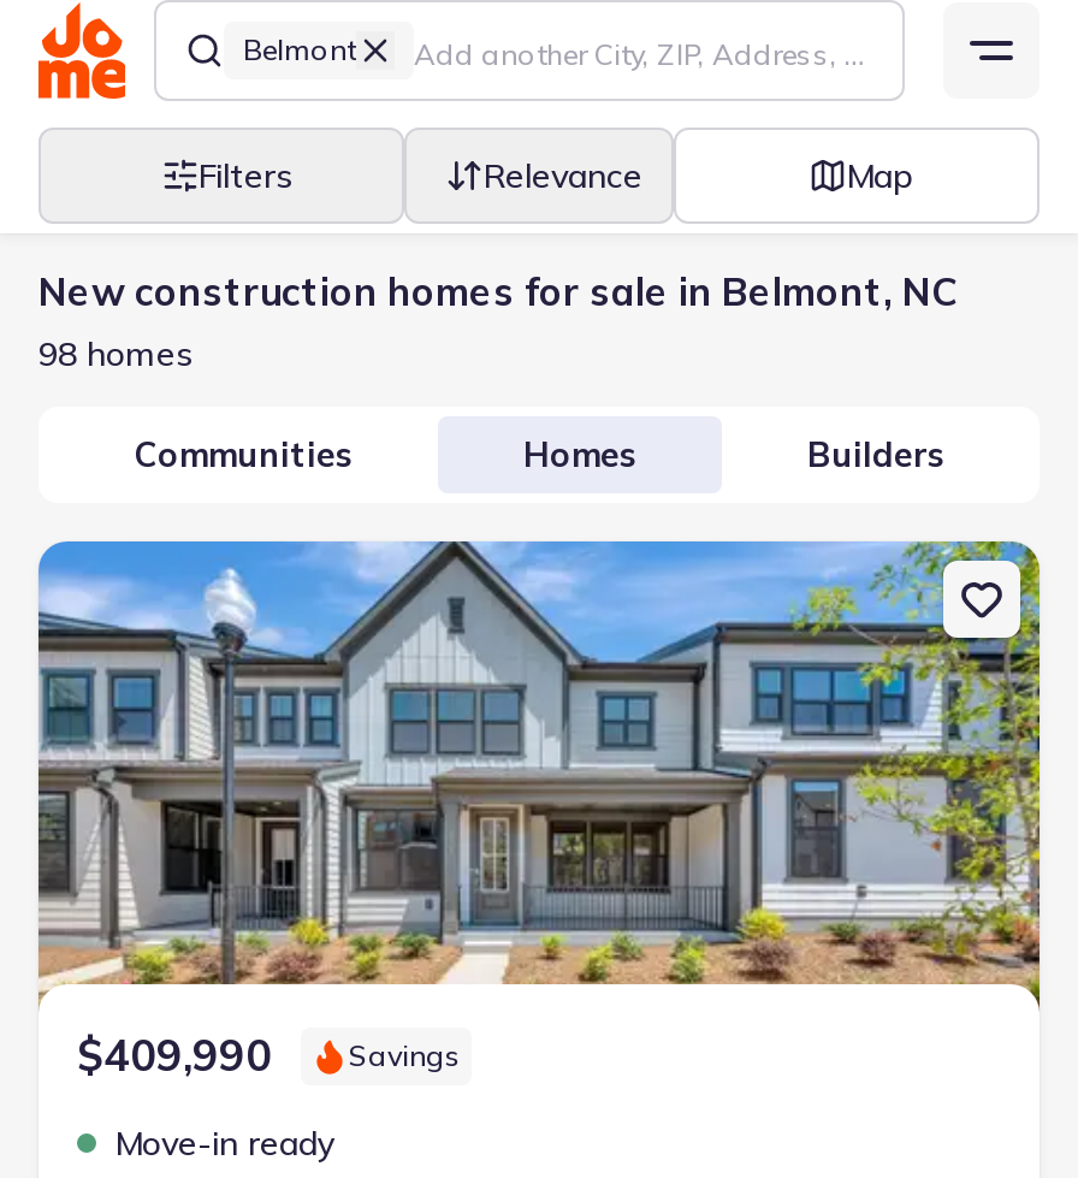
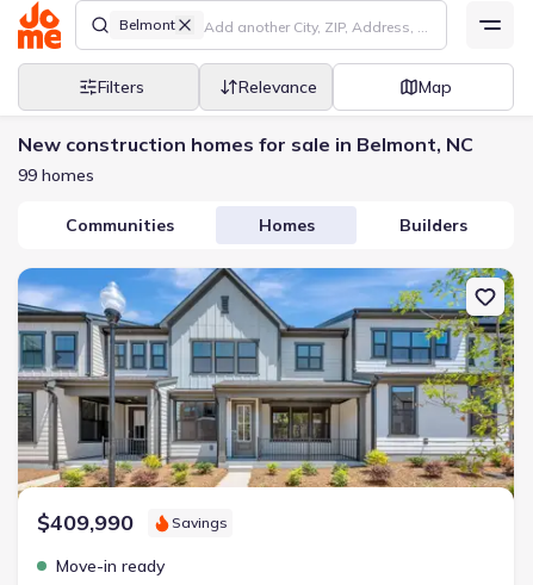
[38,332,192,375] 98 homes -> [18,164,94,186] 99 homes

